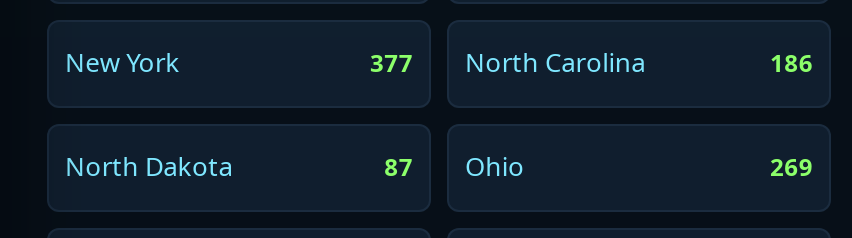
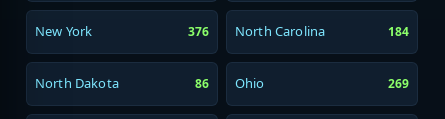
[370,45,645,81] 377 North Carolina -> [187,22,325,40] 376 North Carolina
[770,46,813,80] 186 -> [387,23,409,40] 184
[384,149,524,185] 87 Ohio -> [195,74,265,92] 86 Ohio

